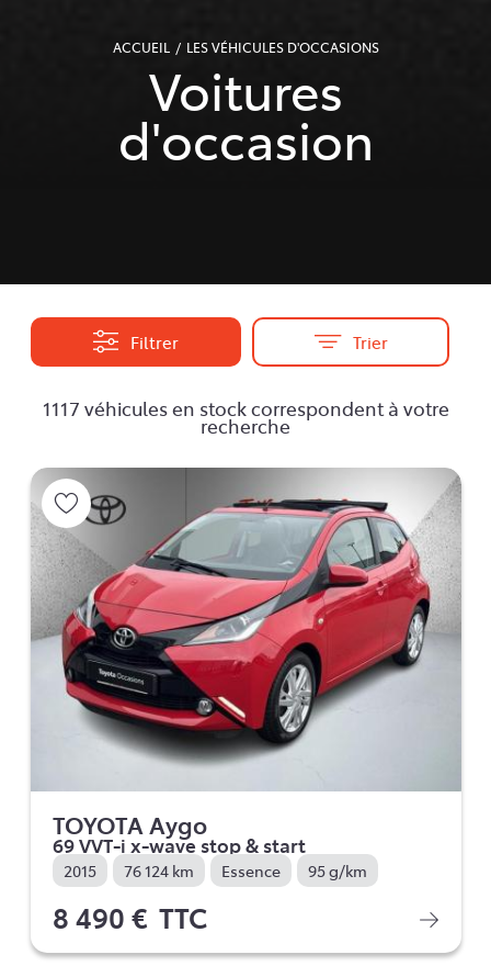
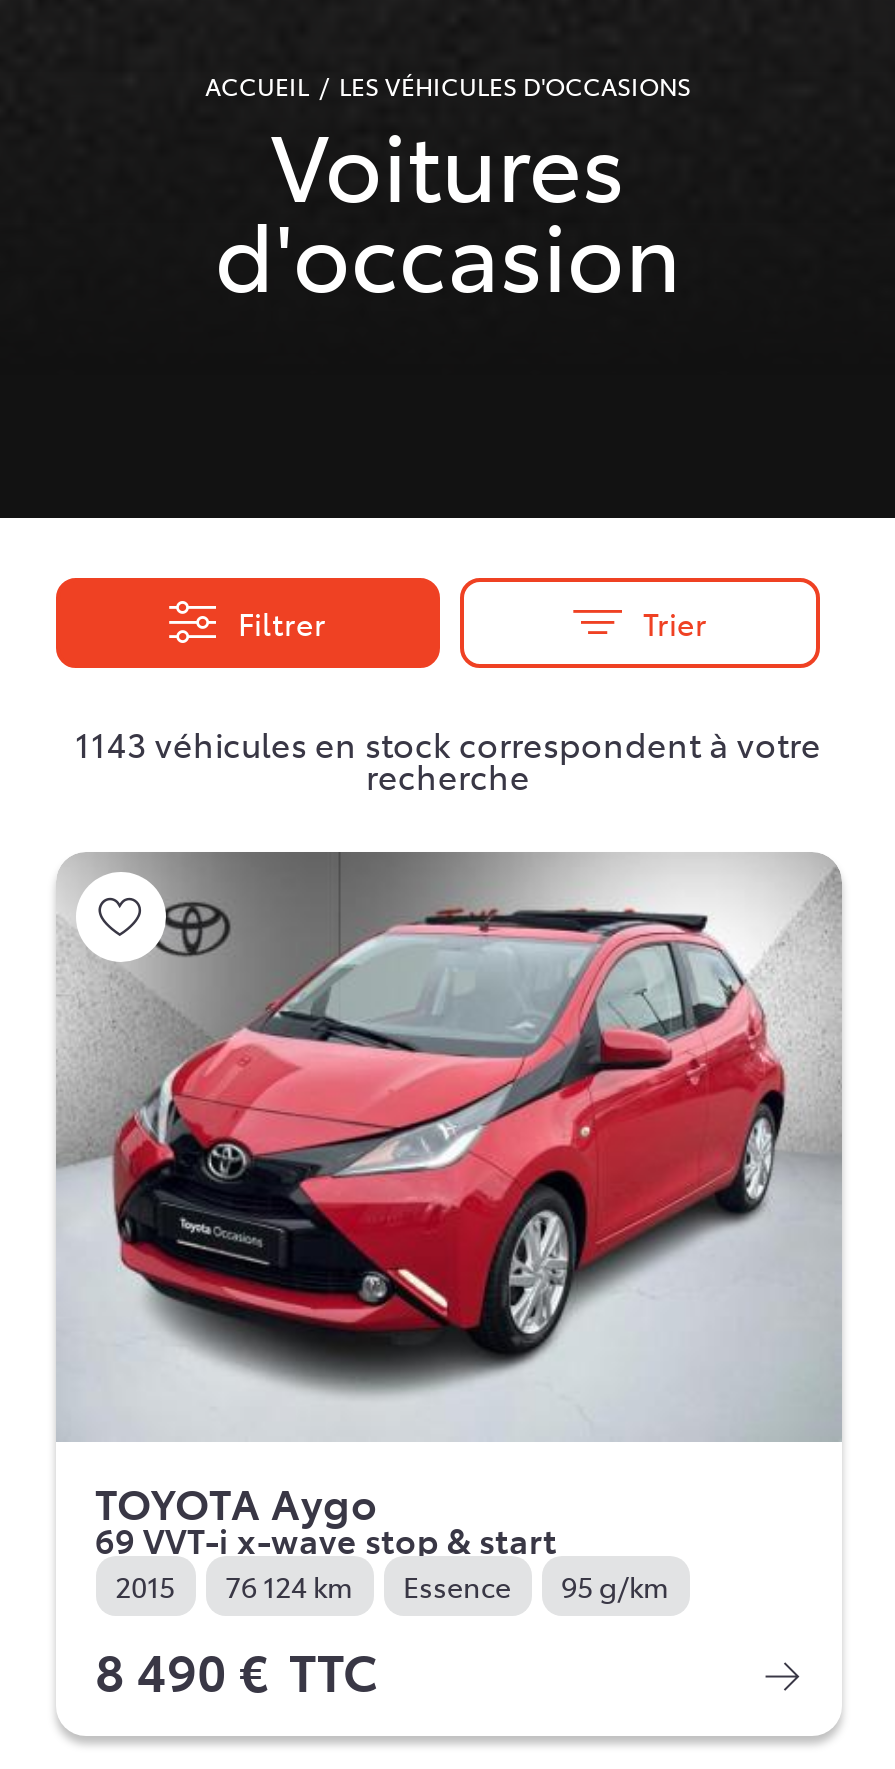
[42,396,449,420] 1117 véhicules en stock correspondent à votre -> [75,722,821,766] 1143 véhicules en stock correspondent à votre

